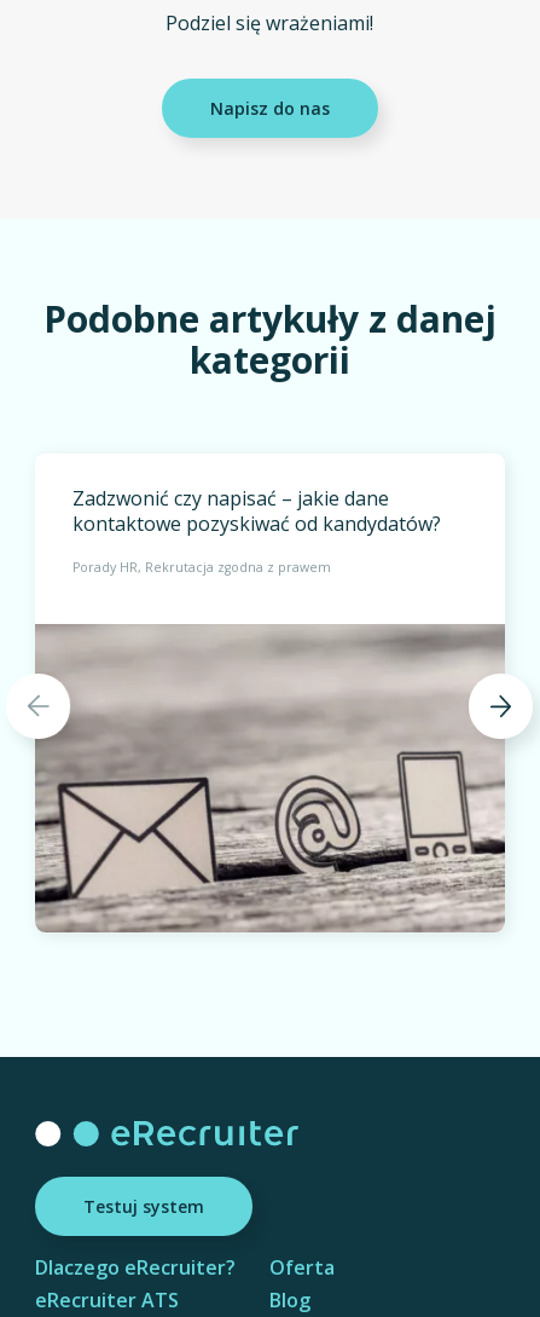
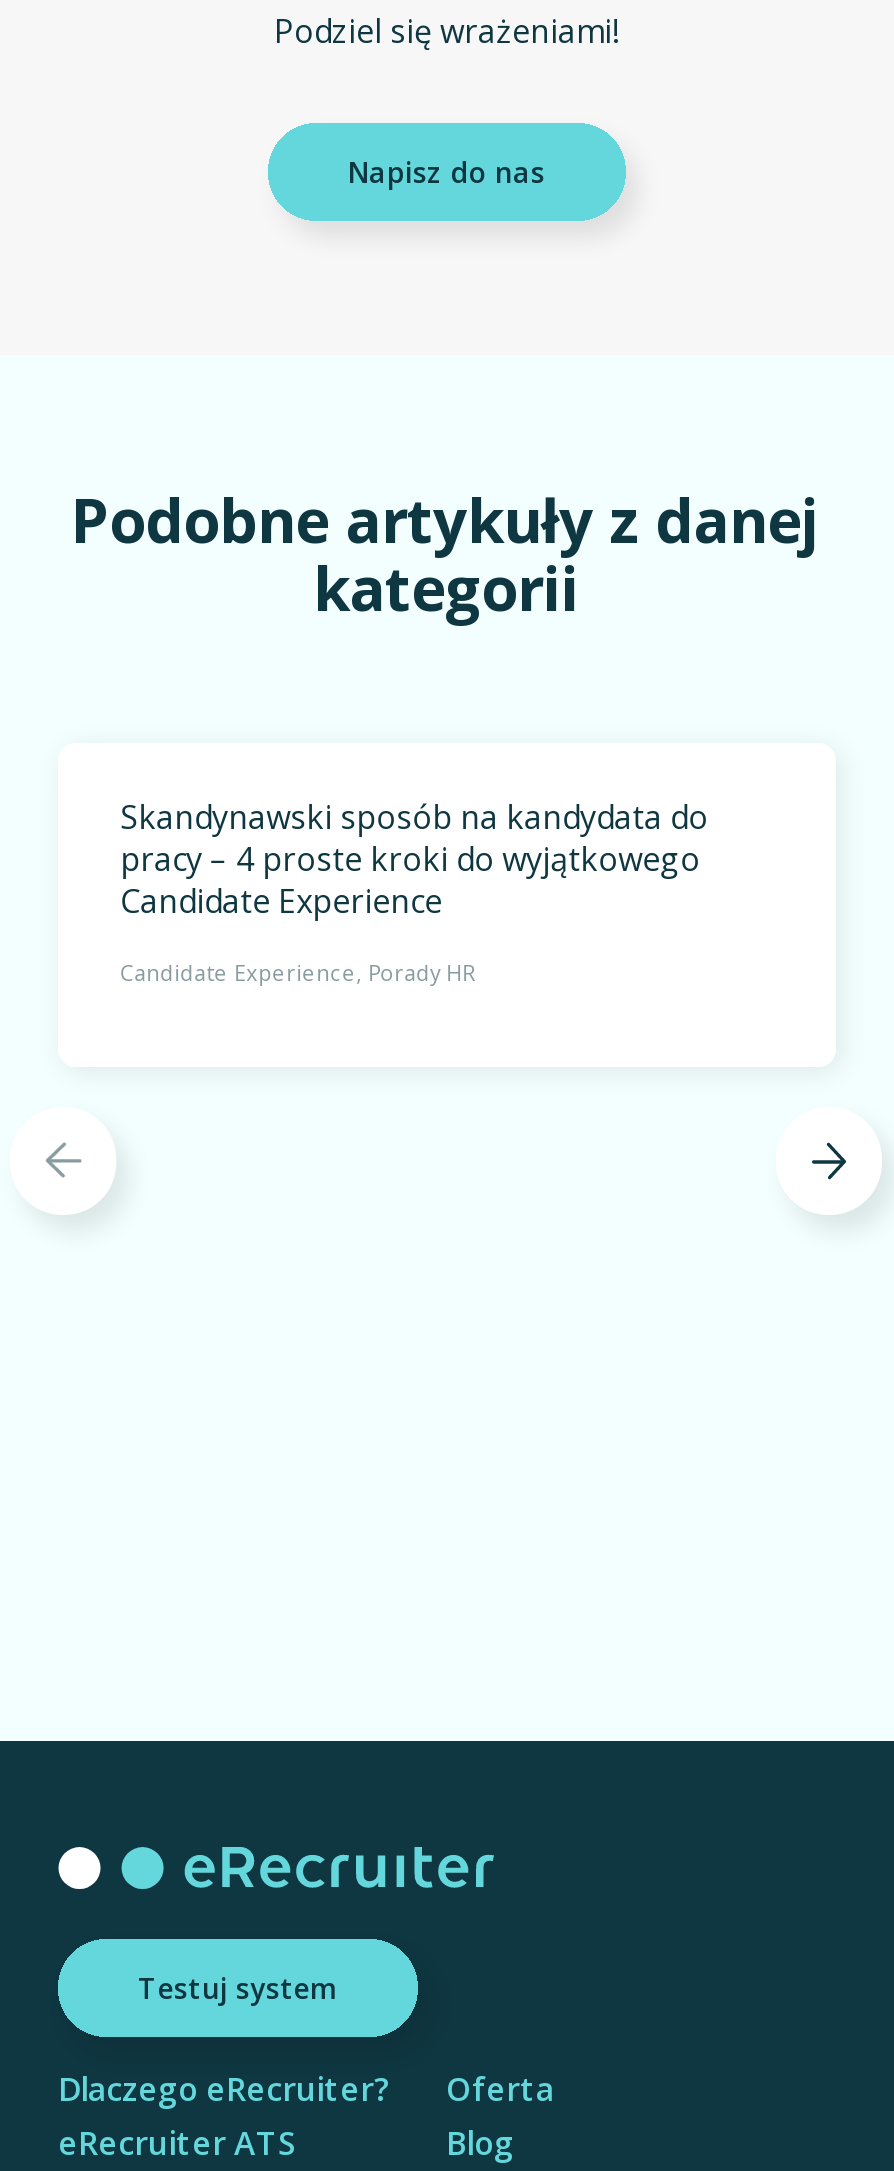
[73,485,441,537] Zadzwonić czy napisać – jakie dane | kontaktowe pozyskiwać od kandydatów? -> [120,795,708,923] Skandynawski sposób na kandydata do | pracy – 4 proste kroki do wyjątkowego | Candidate Experience
[73,559,331,576] Porady HR Rekrutacja zgodna z prawem -> [120,959,476,987] Candidate Experience Porady HR
[34,623,506,934] [image] -> none

